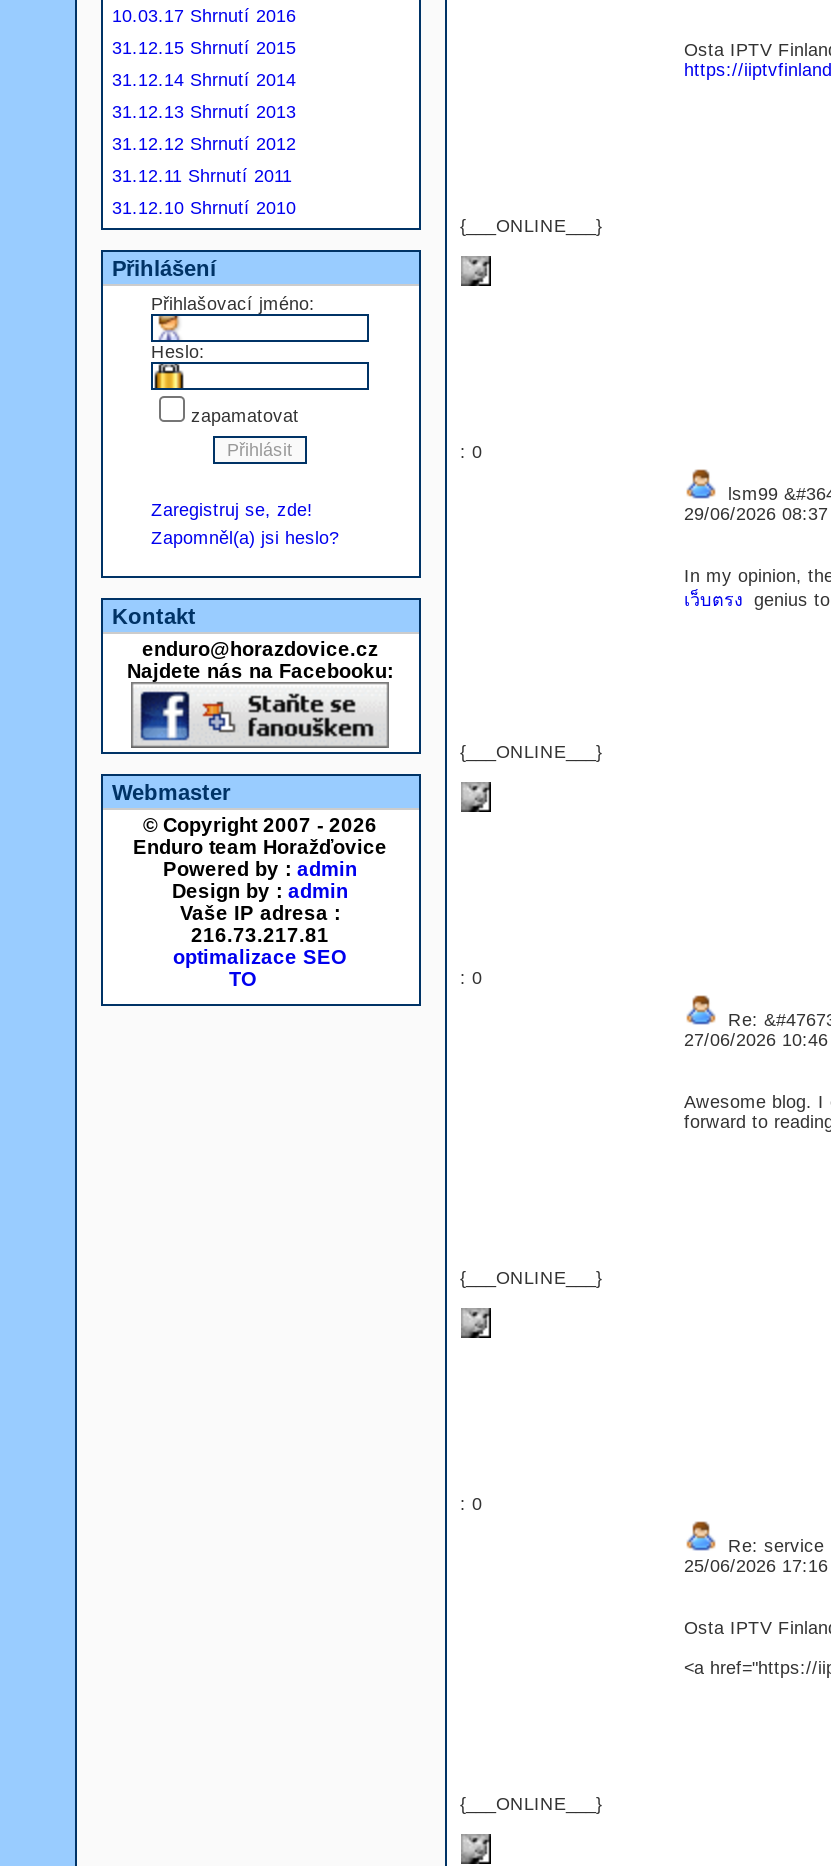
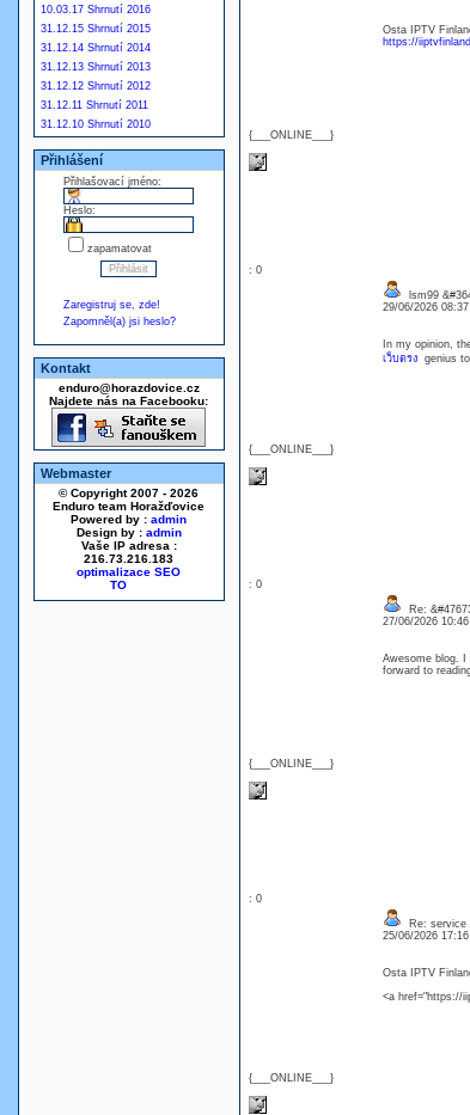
[191,924,329,946] 216.73.217.81 -> [84,552,173,565] 216.73.216.183

